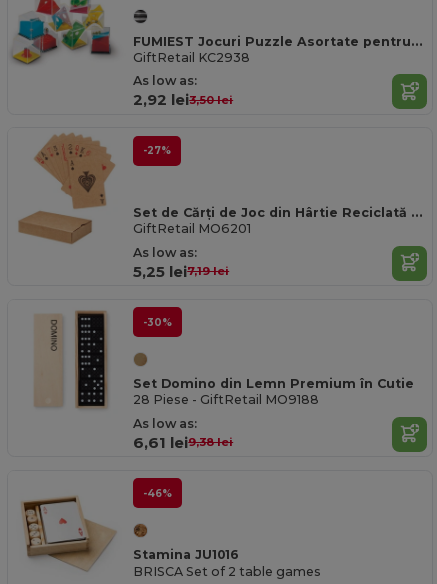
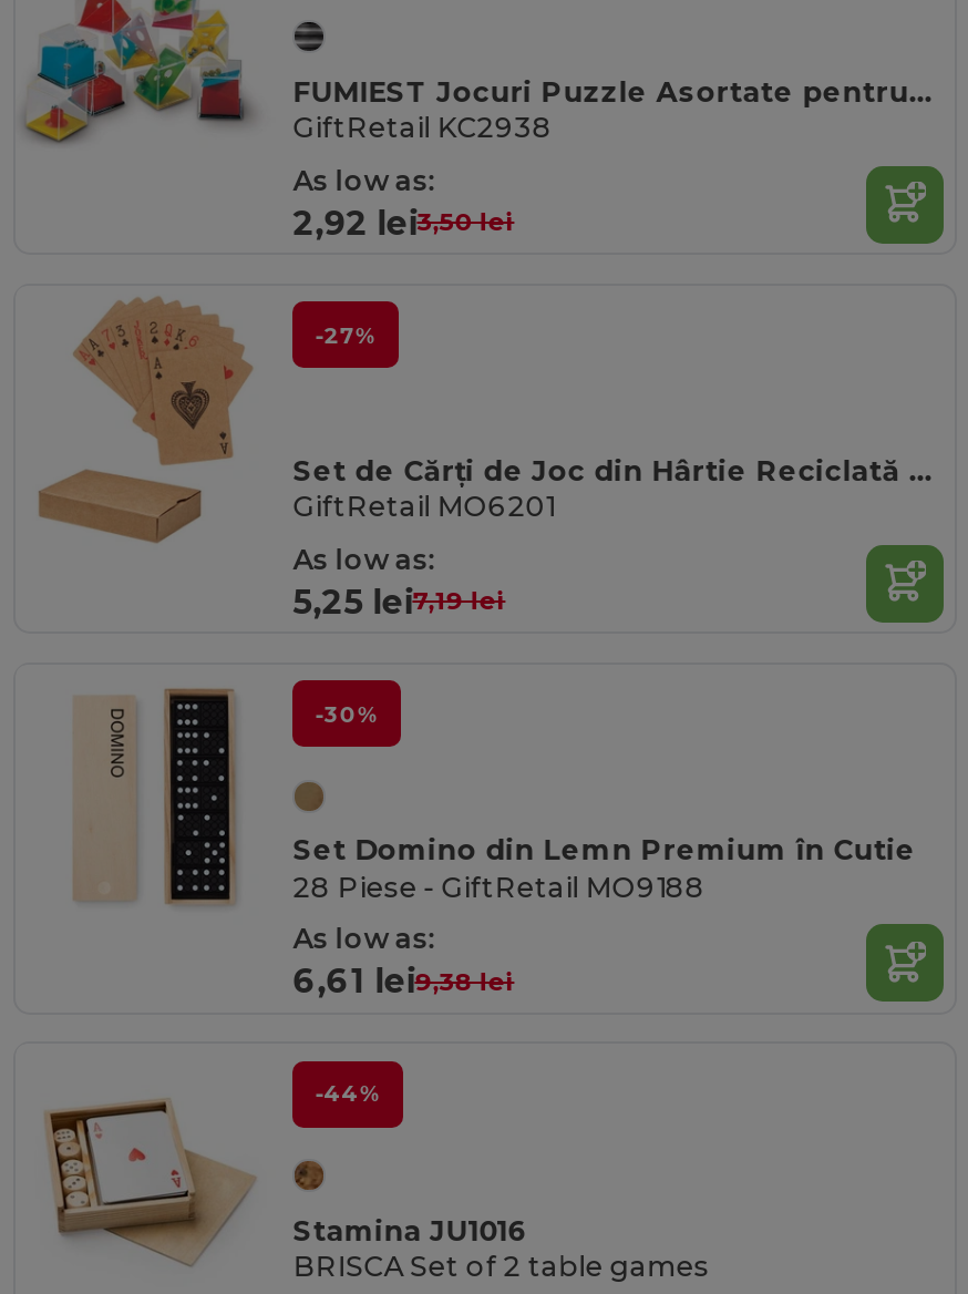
[143,487,172,500] -46% -> [315,1079,381,1107] -44%

